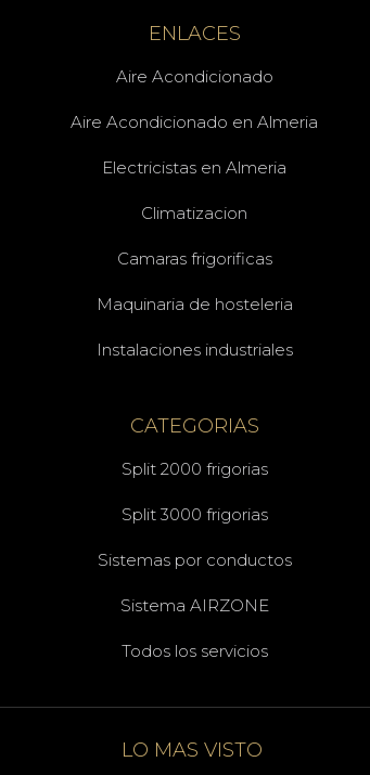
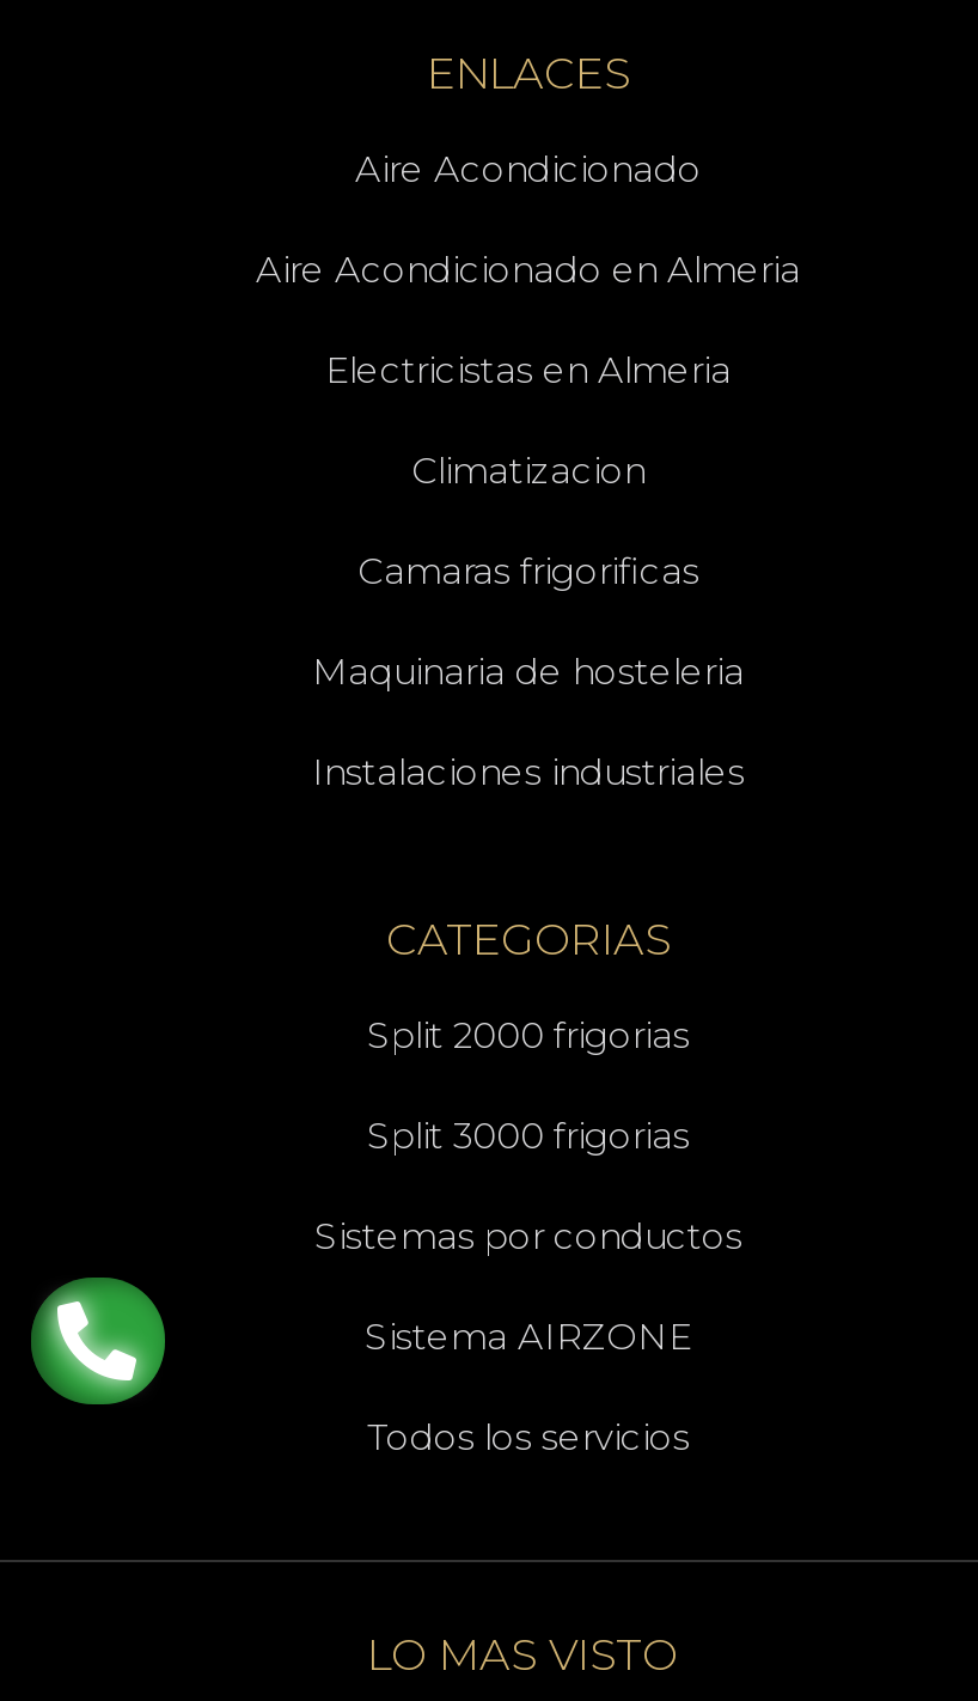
none -> [29,1275,167,1407] [image]

